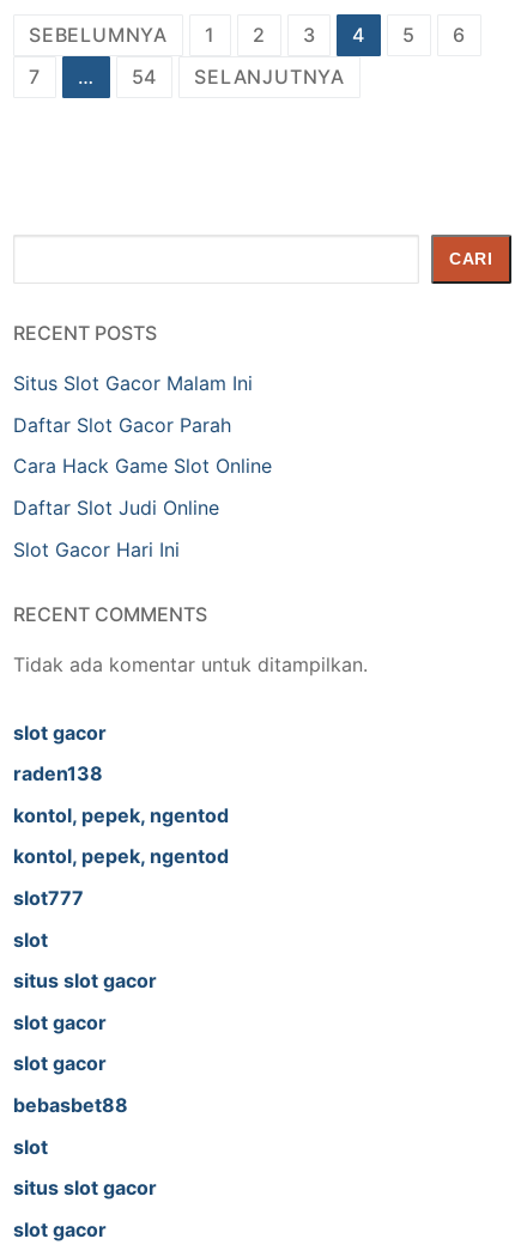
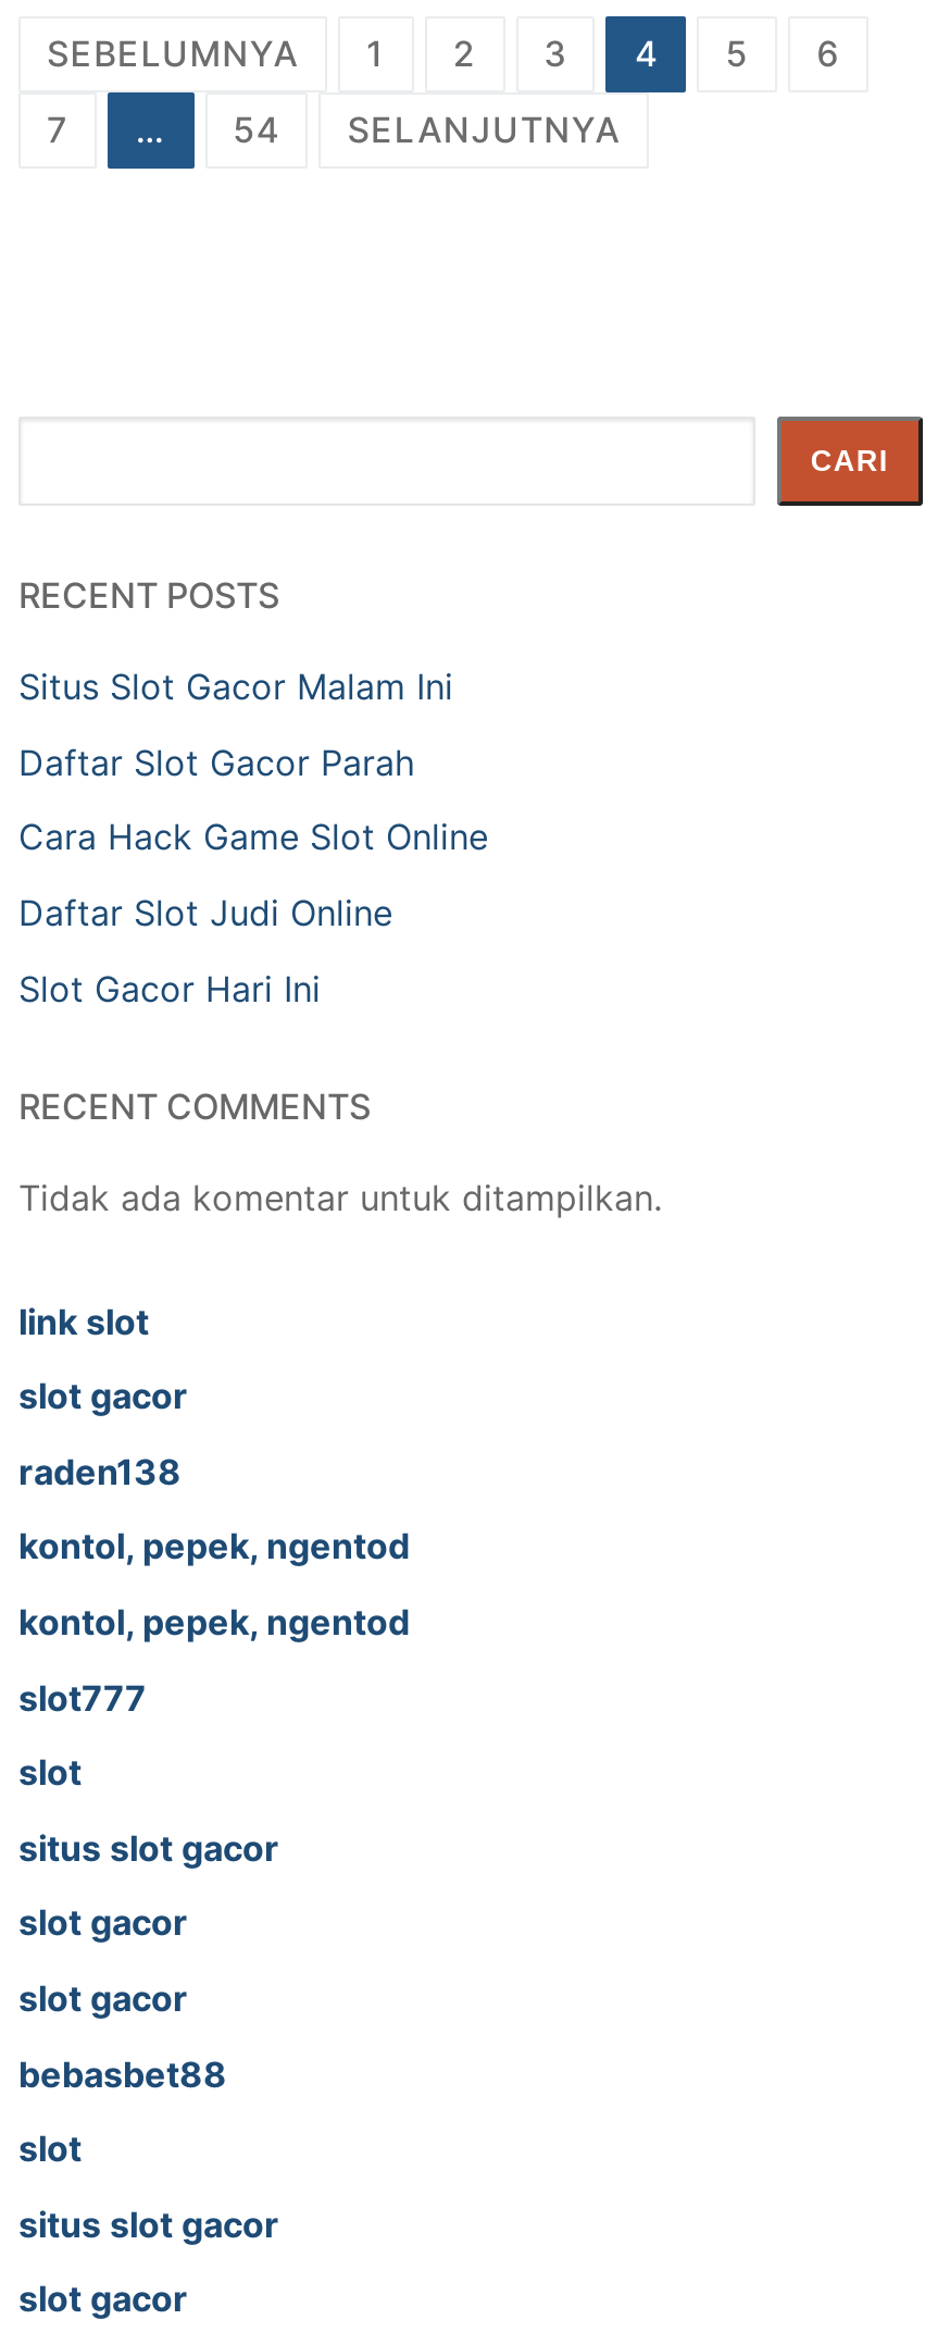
none -> [18,1299,149,1342] link slot

